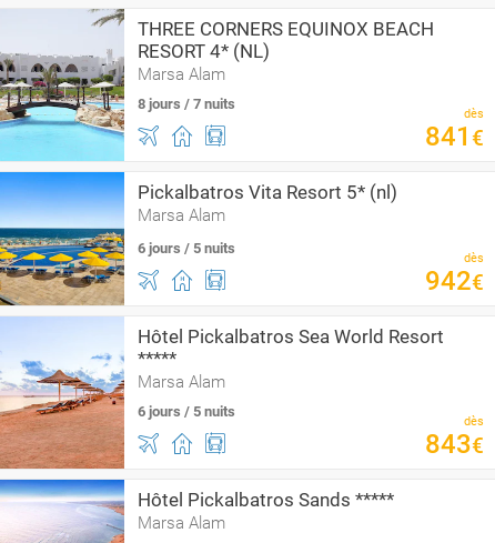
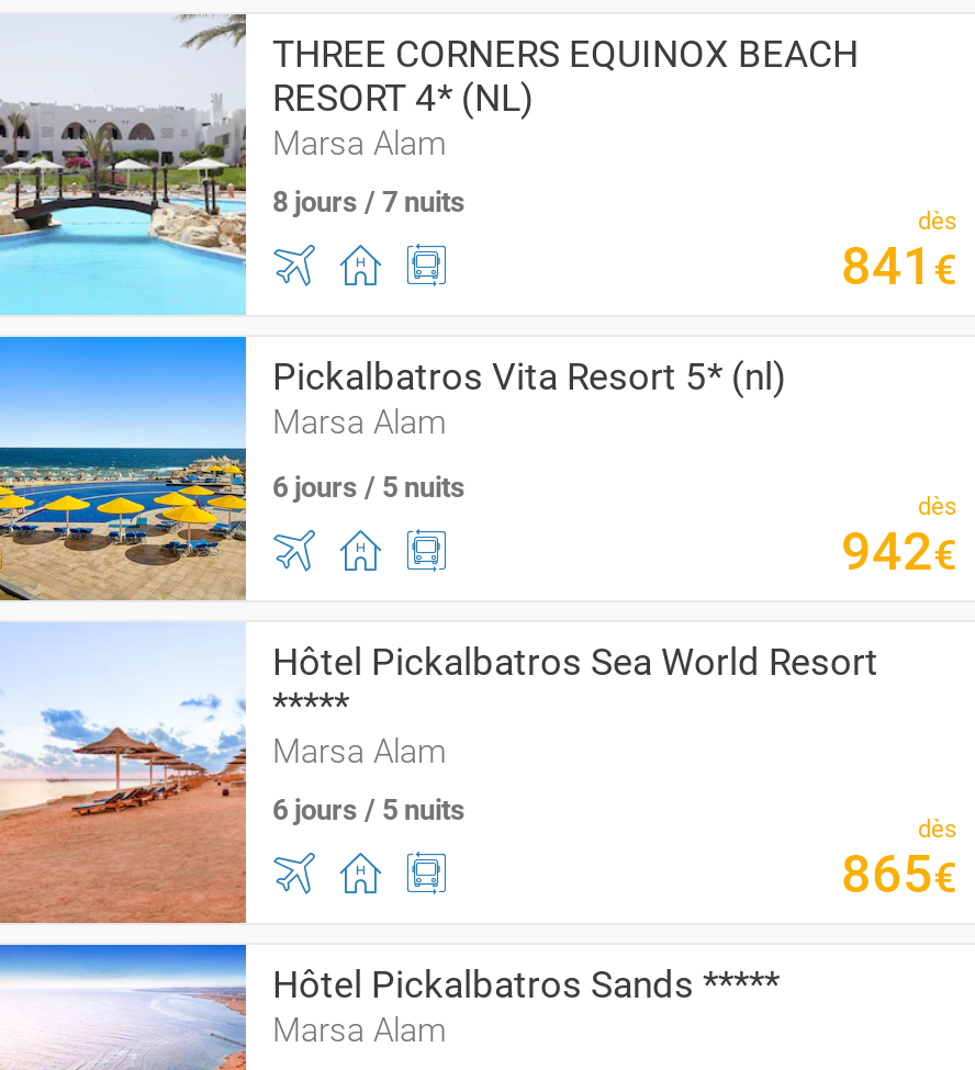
[425,429,484,460] 843€ -> [841,844,957,905] 865€

